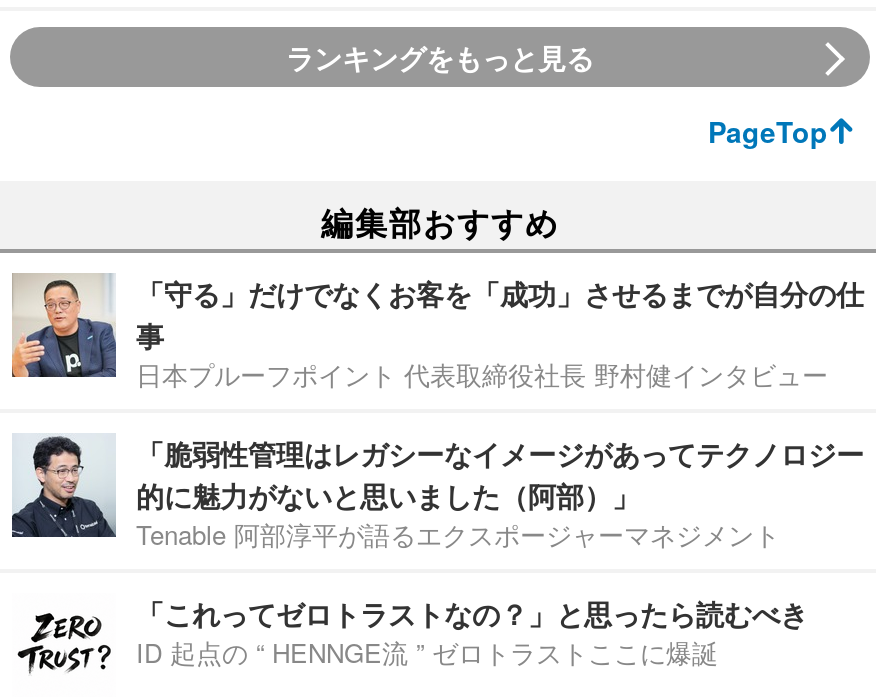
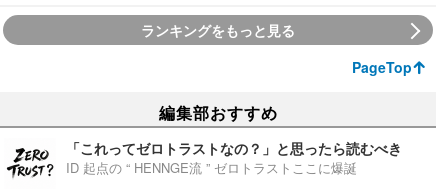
[10,272,864,552] [image] | 「守る」だけでなくお客を「成功」させるまでが自分の仕 | 事 | 日本プルーフポイント 代表取締役社長 野村健インタビュー | 「脆弱性管理はレガシーなイメージがあってテクノロジー | 的に魅力がないと思いました（阿部）」 | Tenable 阿部淳平が語るエクスポージャーマネジメント -> none
[10,433,108,539] [image] -> none

